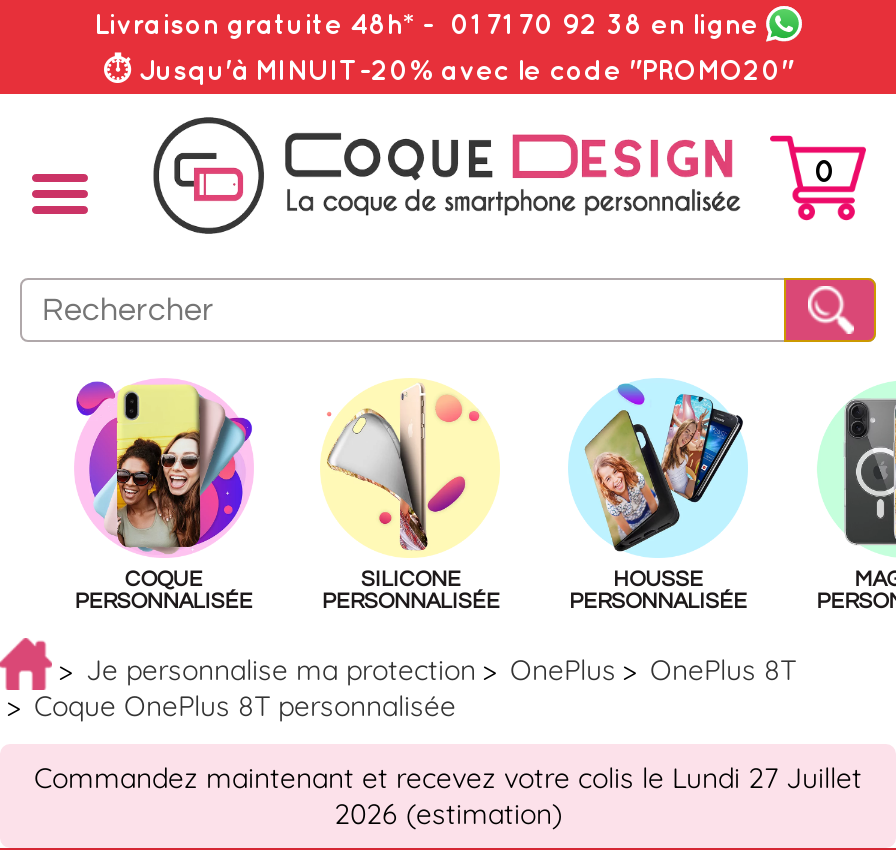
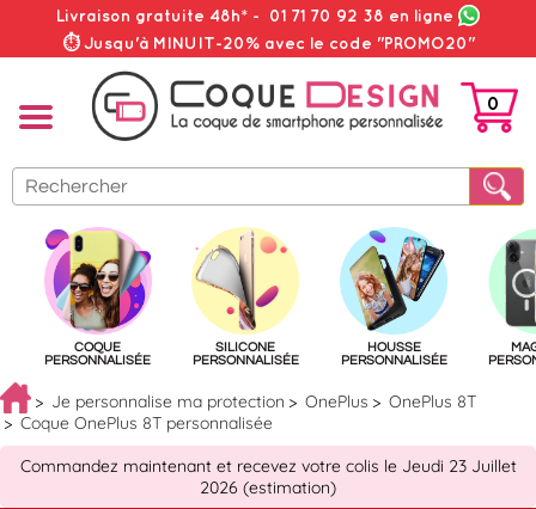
[34,760,862,796] Commandez maintenant et recevez votre colis le Lundi 27 Juillet -> [20,455,516,477] Commandez maintenant et recevez votre colis le Jeudi 23 Juillet

